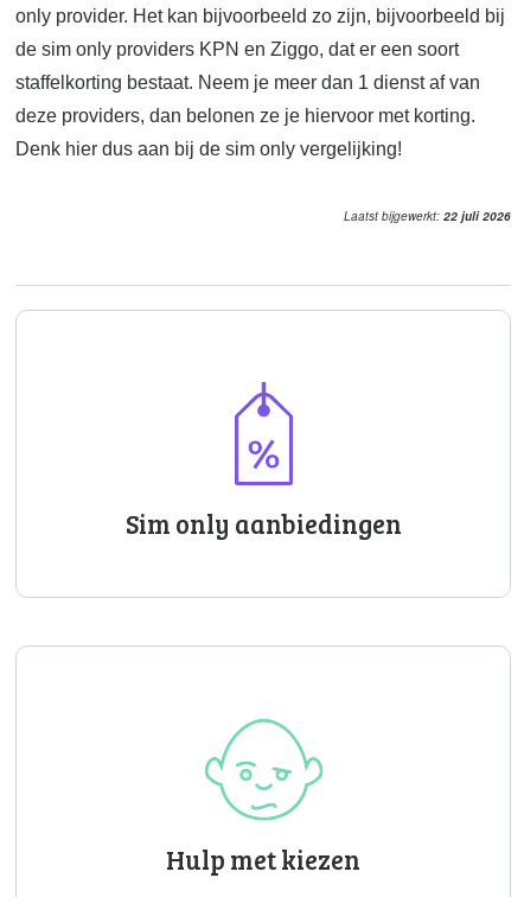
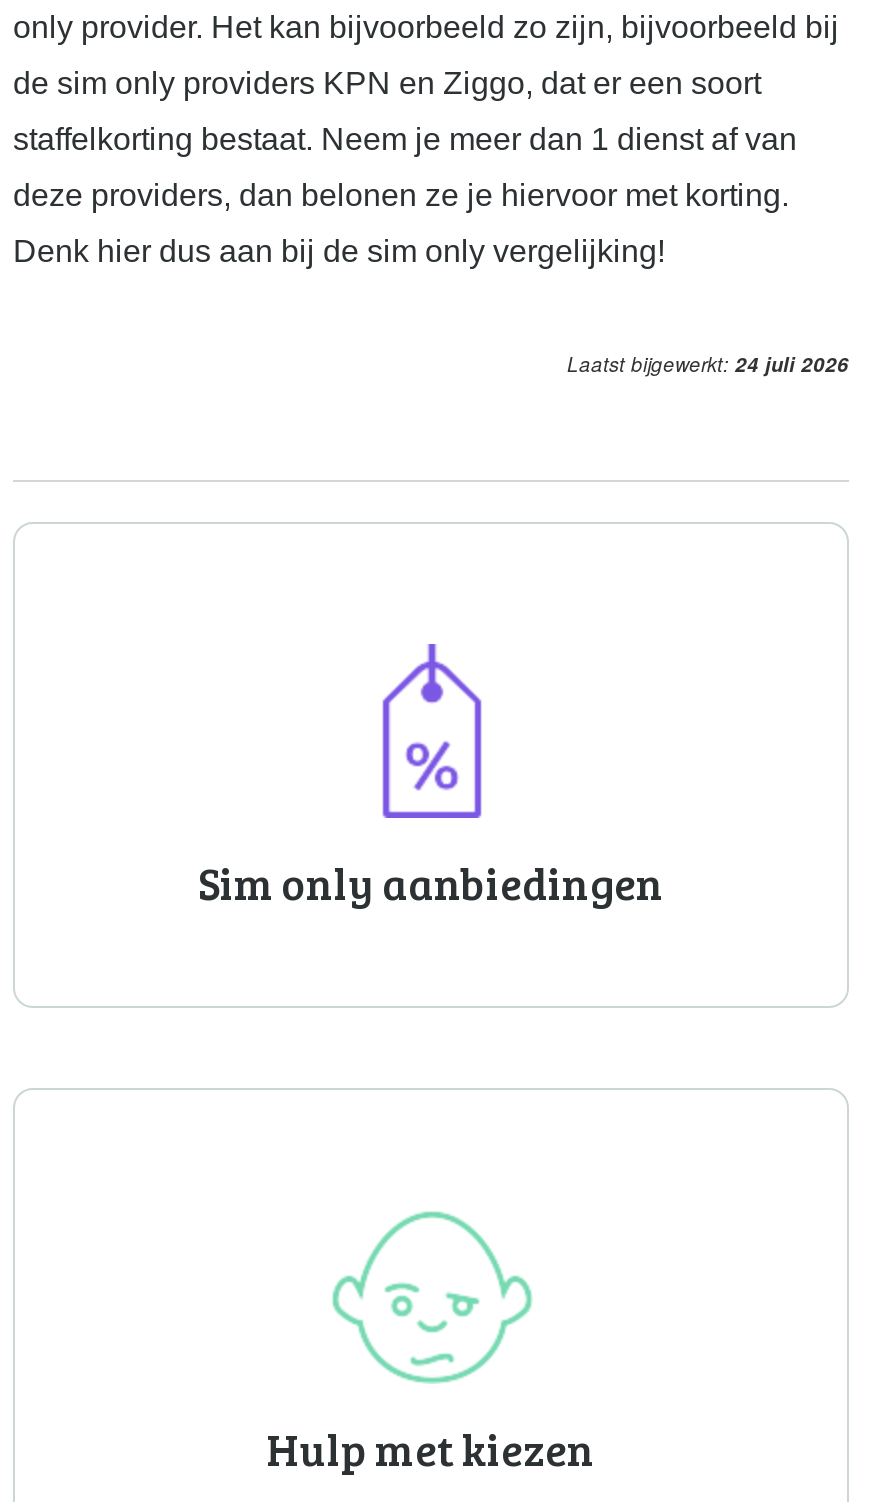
[344,208,511,225] Laatst bijgewerkt: 22 juli 2026 -> [567,351,849,379] Laatst bijgewerkt: 24 juli 2026

